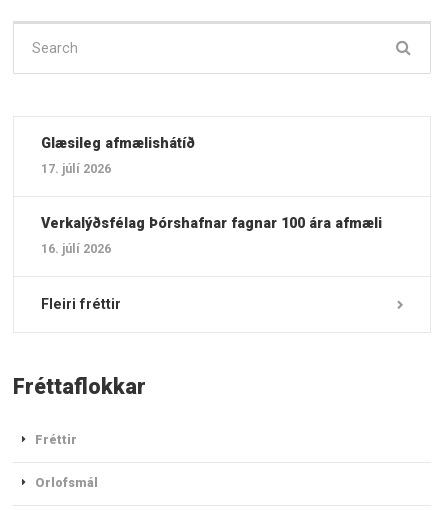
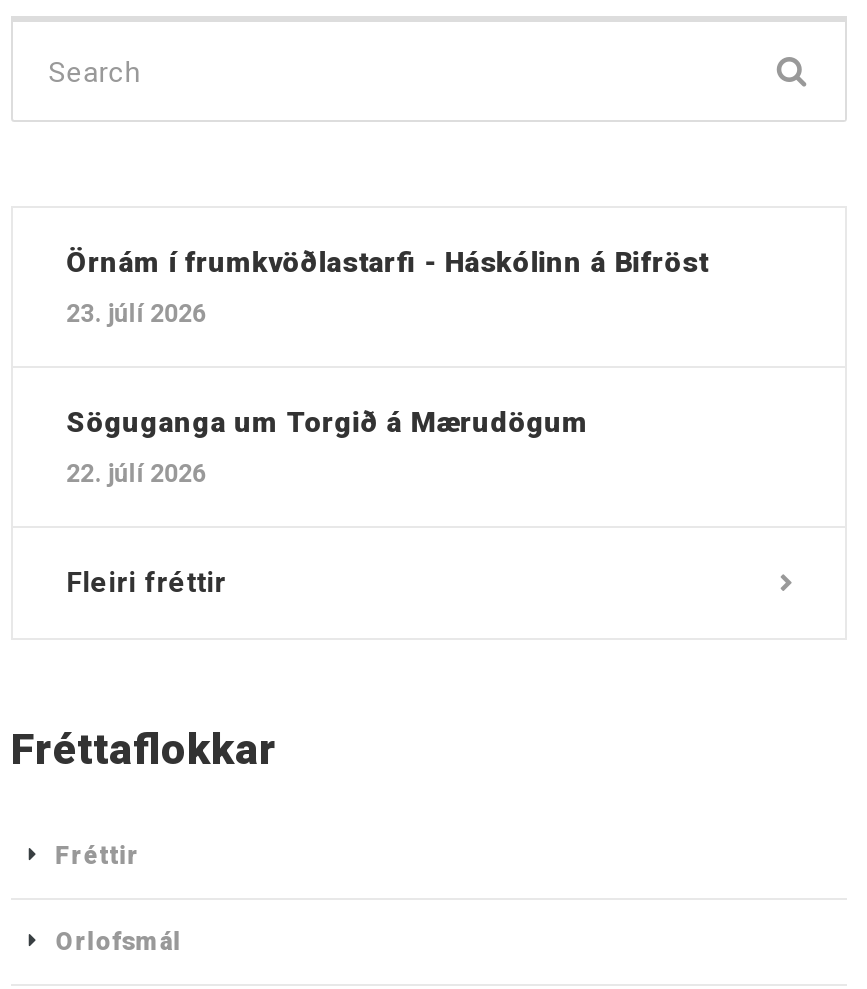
[41,135,195,151] Glæsileg afmælishátíð -> [66,246,708,278] Örnám í frumkvöðlastarfi - Háskólinn á Bifröst
[41,161,111,176] 17. júlí 2026 -> [66,298,206,328] 23. júlí 2026
[41,215,382,231] Verkalýðsfélag Þórshafnar fagnar 100 ára afmæli -> [66,406,596,438] Söguganga um Torgið á Mærudögum
[41,241,111,256] 16. júlí 2026 -> [66,458,206,488] 22. júlí 2026

